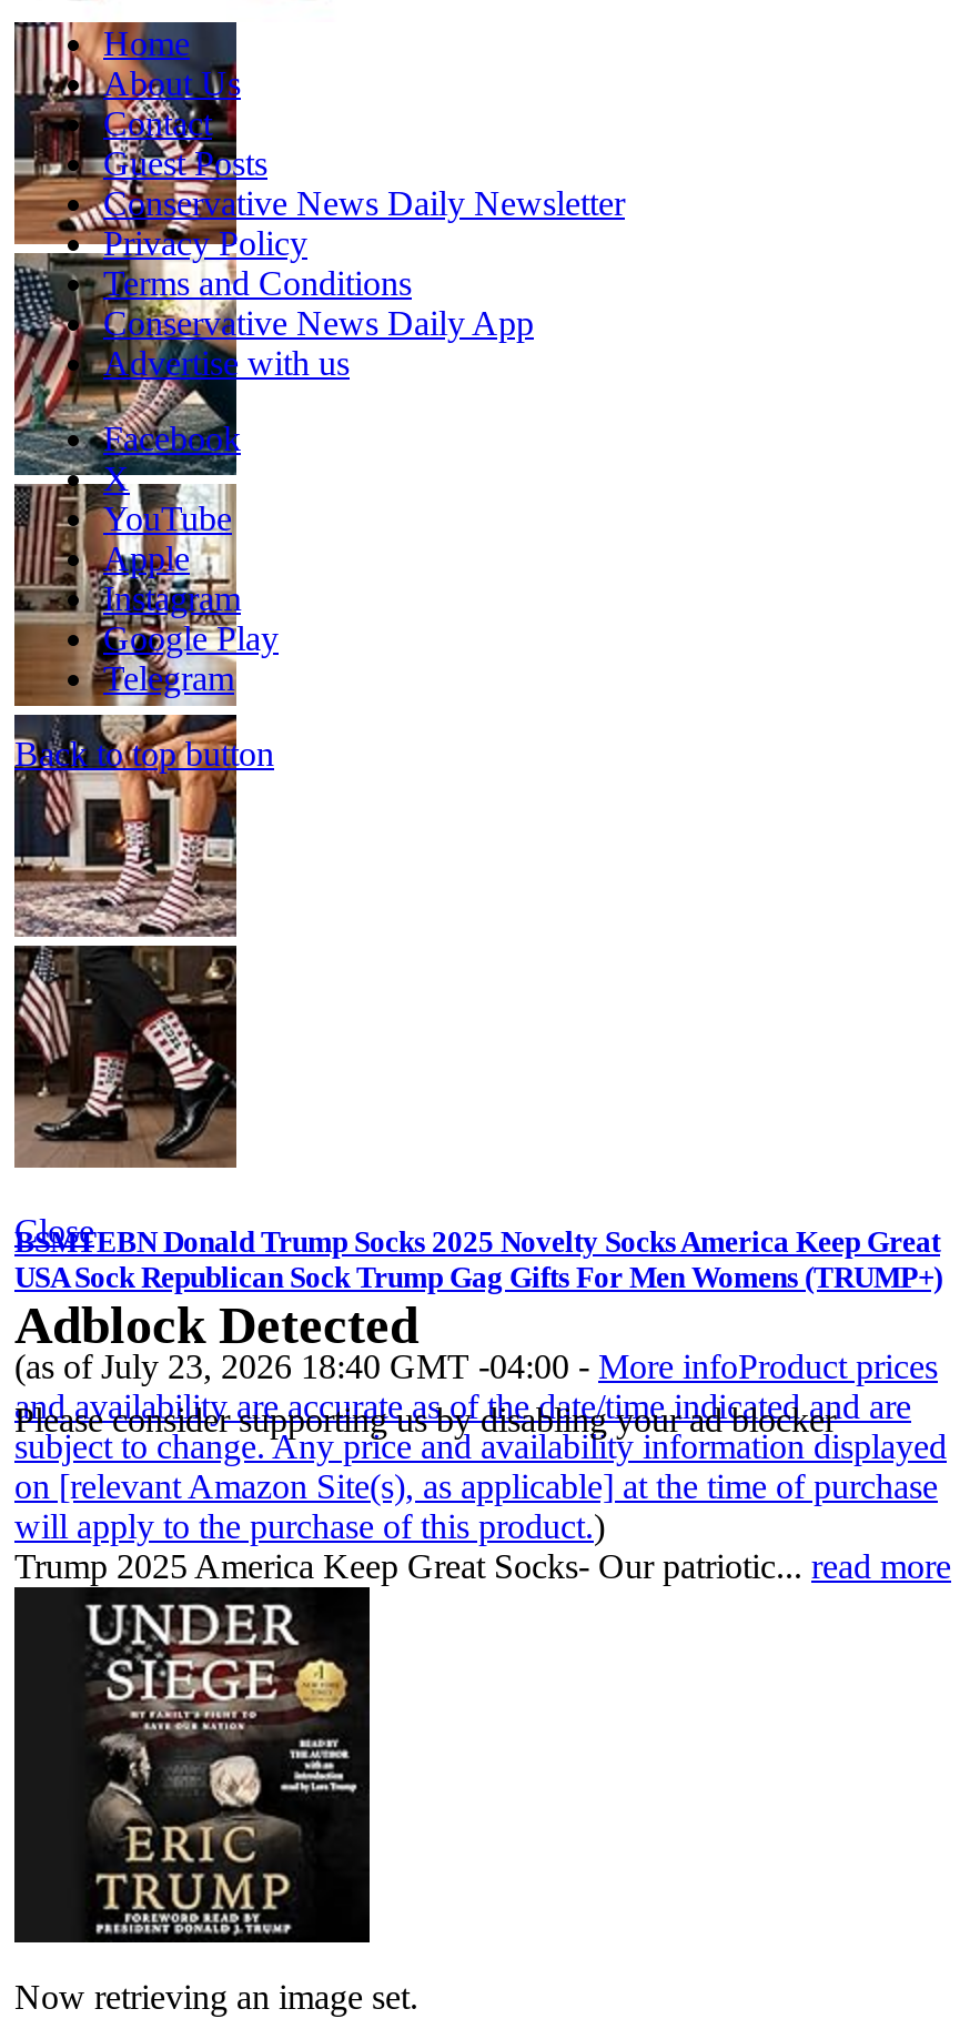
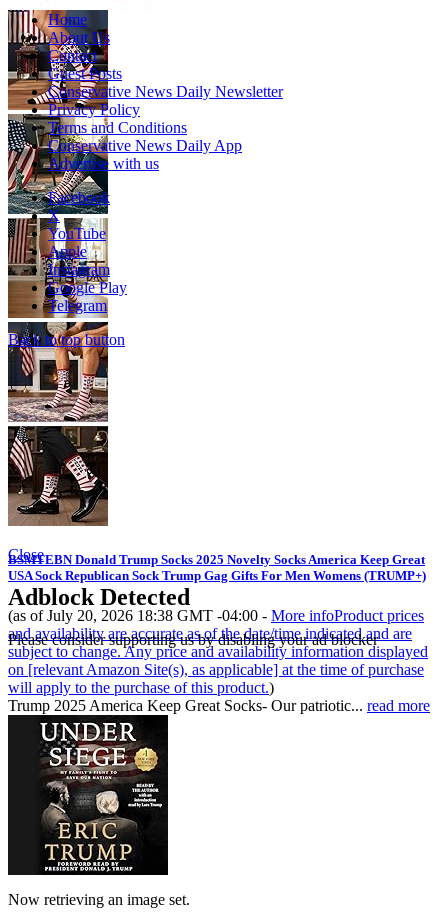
[14,1347,938,1384] (as of July 23, 2026 18:40 GMT -04:00 - More infoProduct prices -> [8,607,424,624] (as of July 20, 2026 18:38 GMT -04:00 - More infoProduct prices

